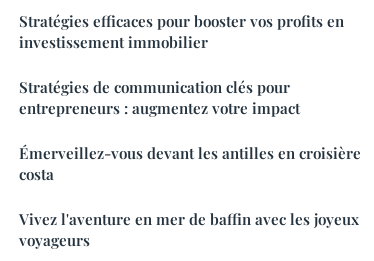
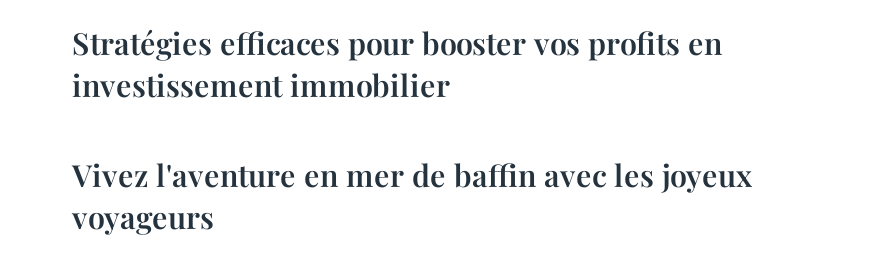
[19,77,361,184] Stratégies de communication clés pour | entrepreneurs : augmentez votre impact | Émerveillez-vous devant les antilles en croisière | costa -> none

